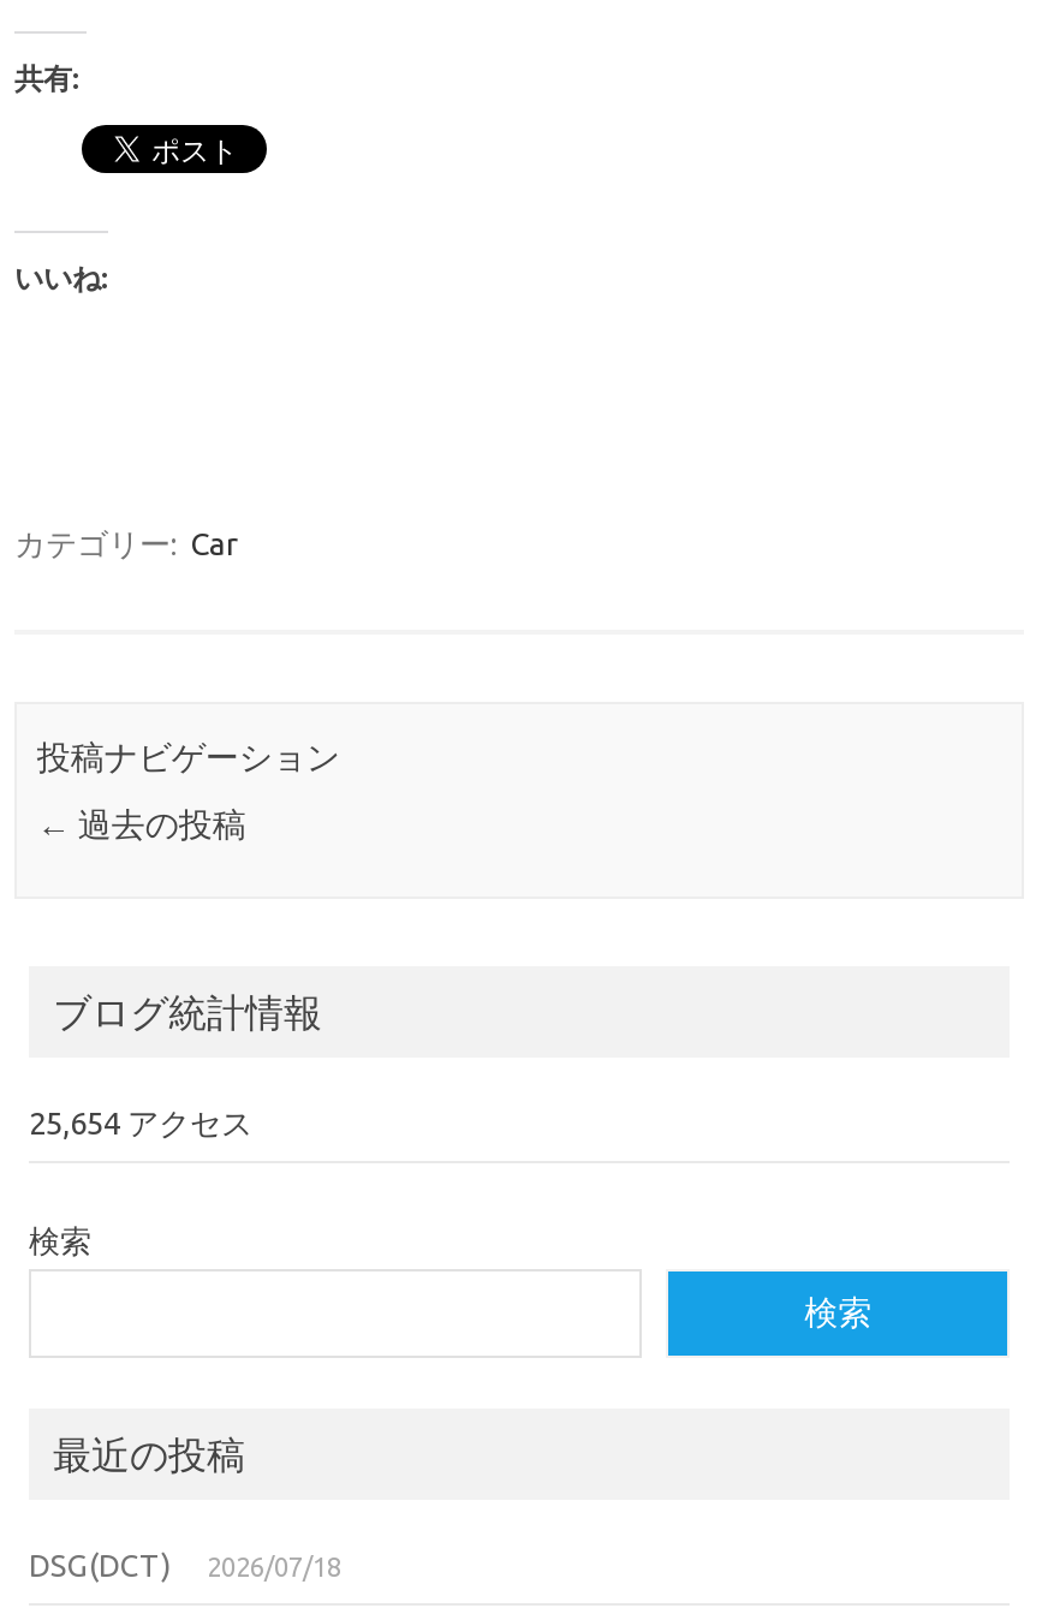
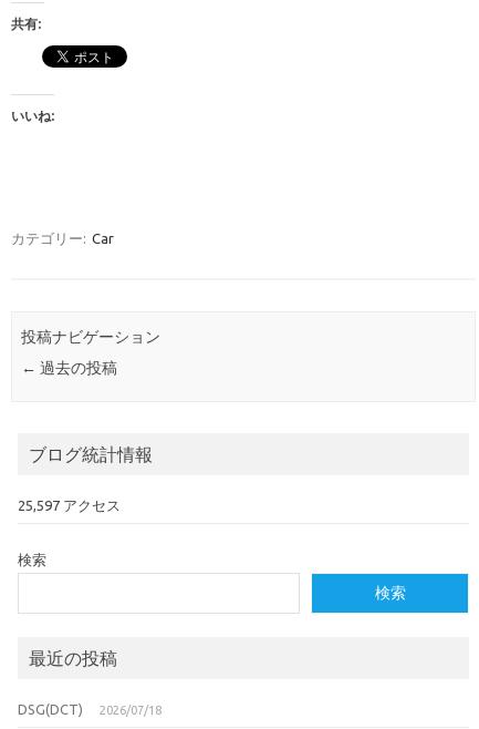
[29,1105,252,1139] 25,654 アクセス -> [18,497,121,513] 25,597 アクセス

